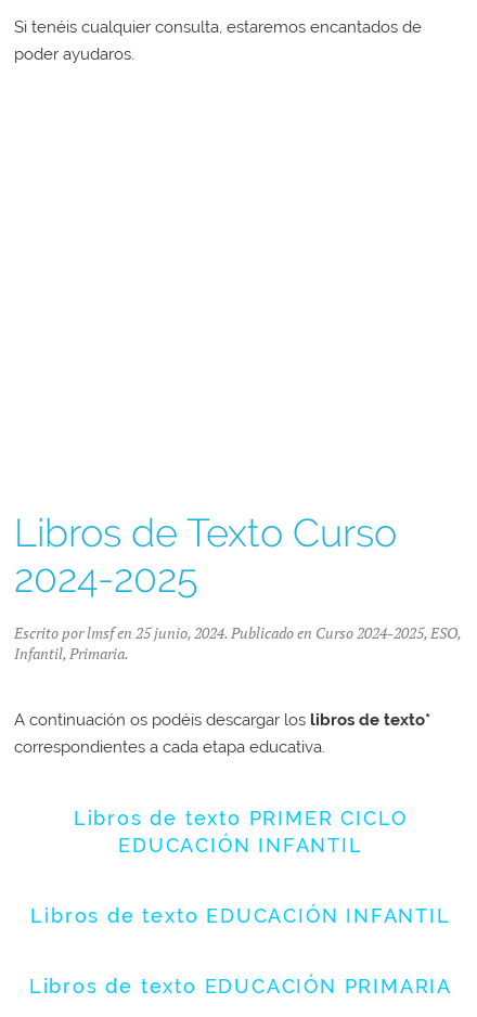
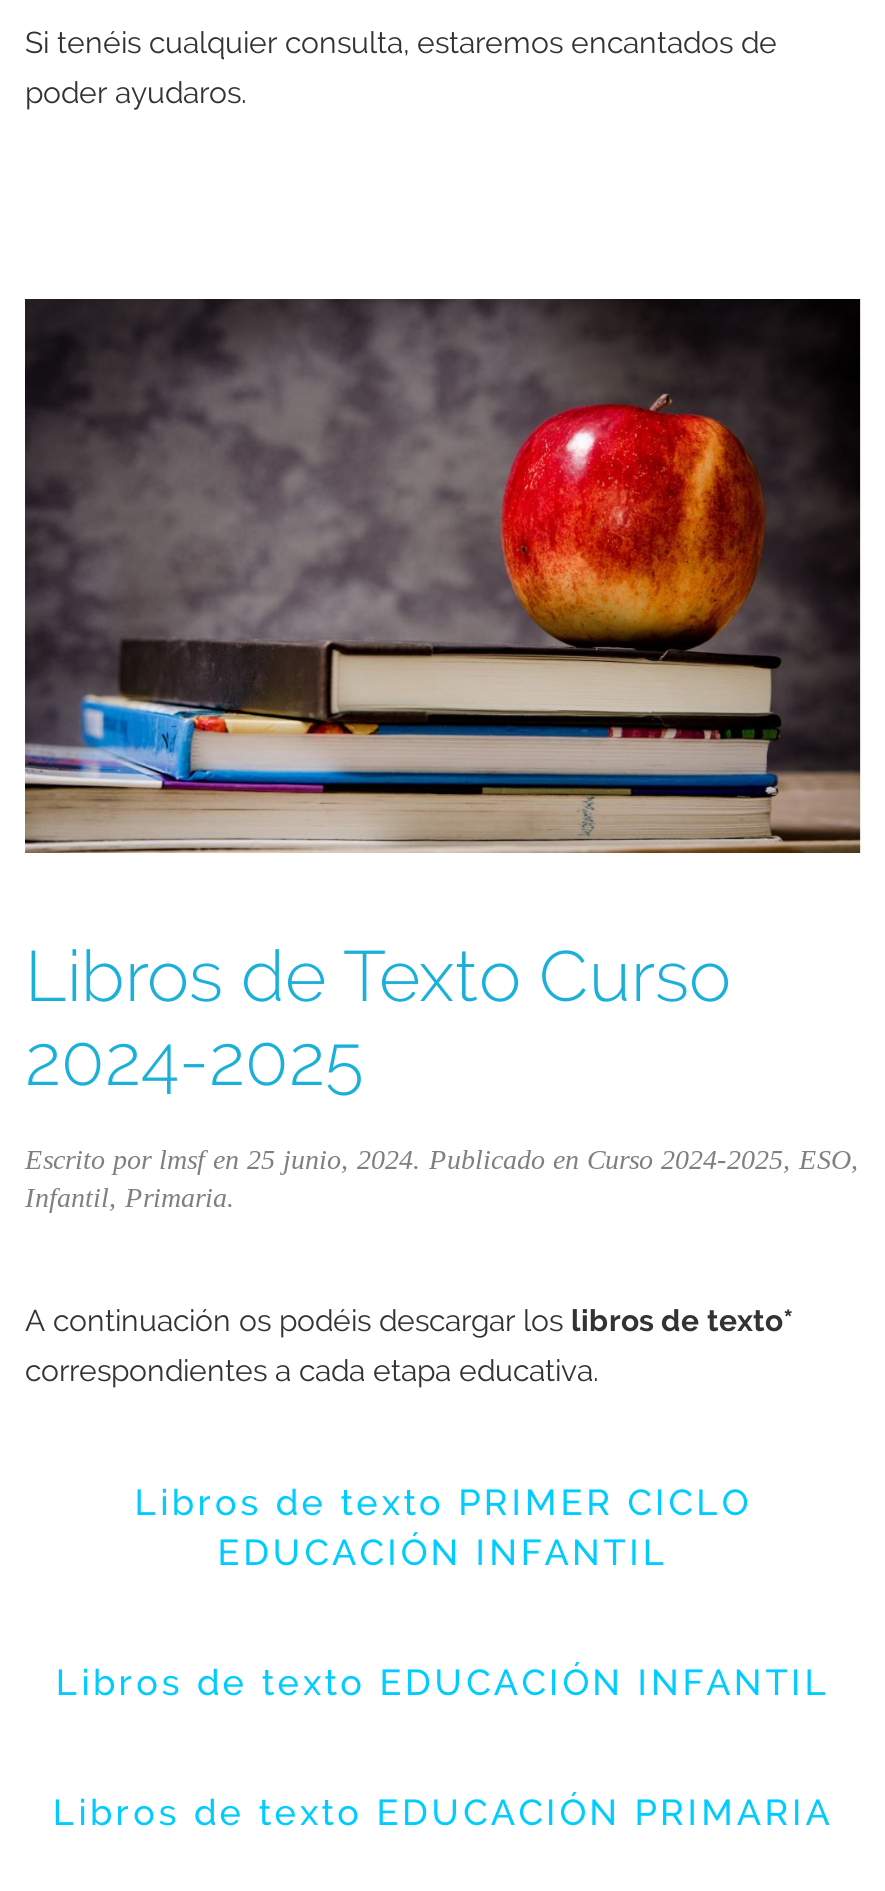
none -> [23,297,863,855] [image]

